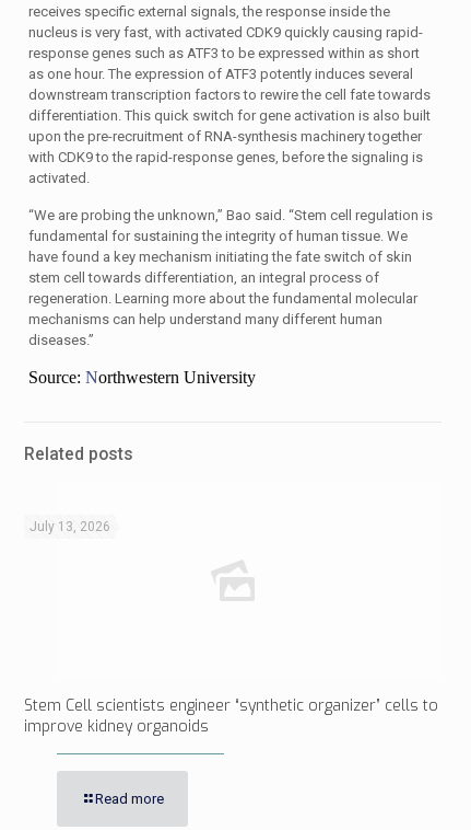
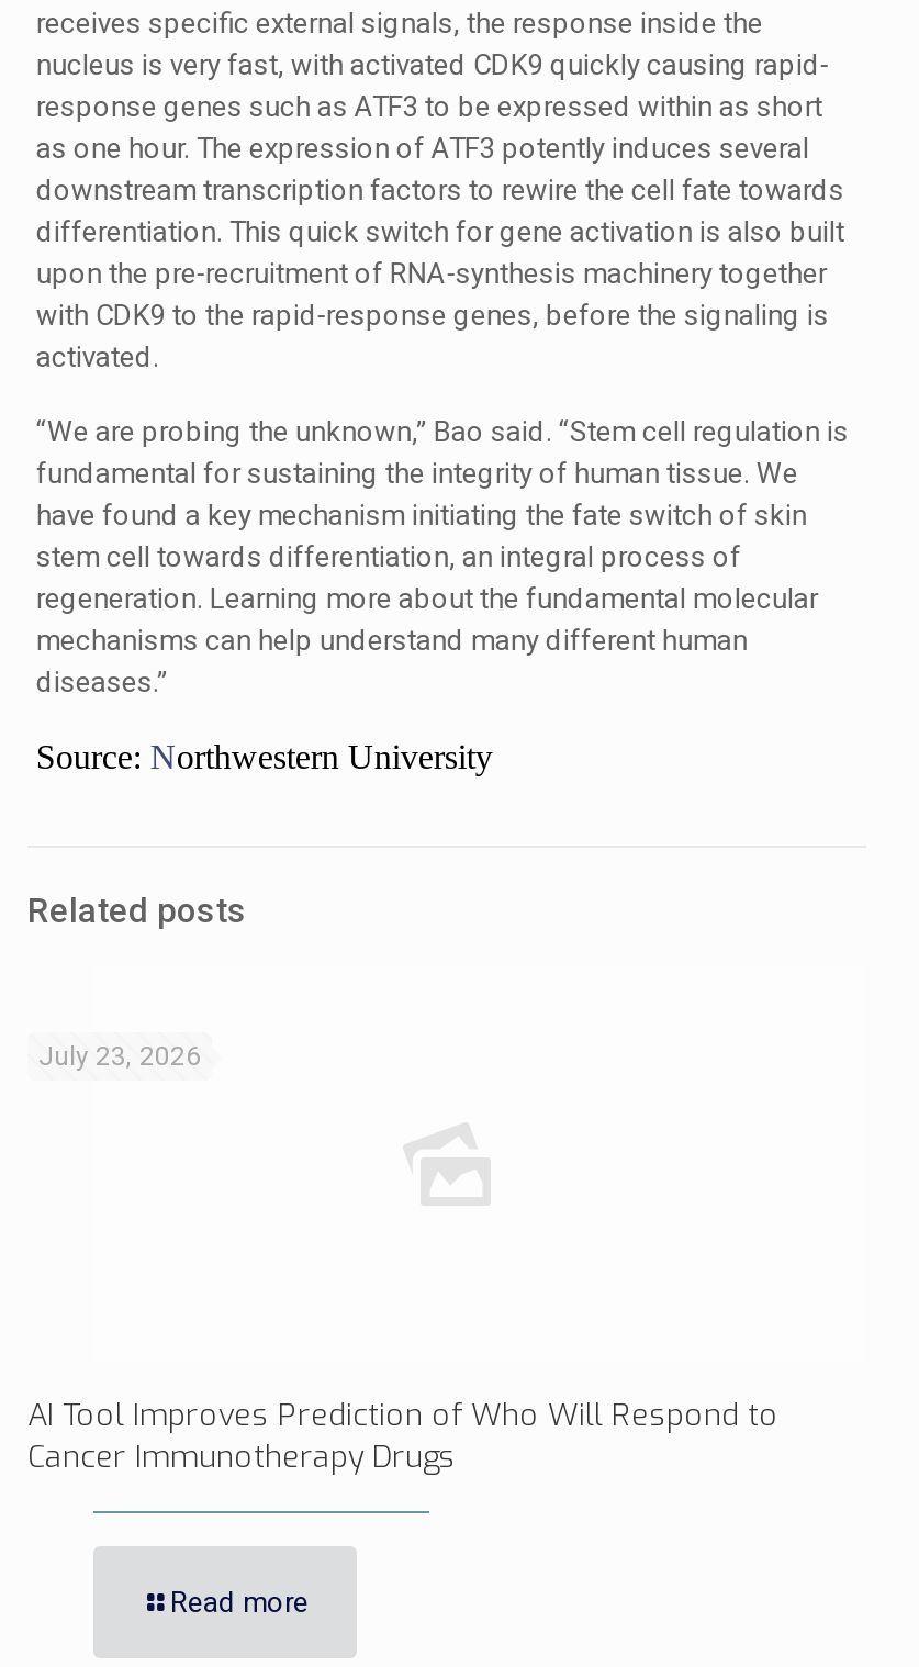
[30,519,110,534] July 13, 2026 -> [38,1041,201,1072] July 23, 2026
[24,695,438,737] Stem Cell scientists engineer “synthetic organizer” cells to | improve kidney organoids -> [27,1395,778,1478] AI Tool Improves Prediction of Who Will Respond to | Cancer Immunotherapy Drugs

